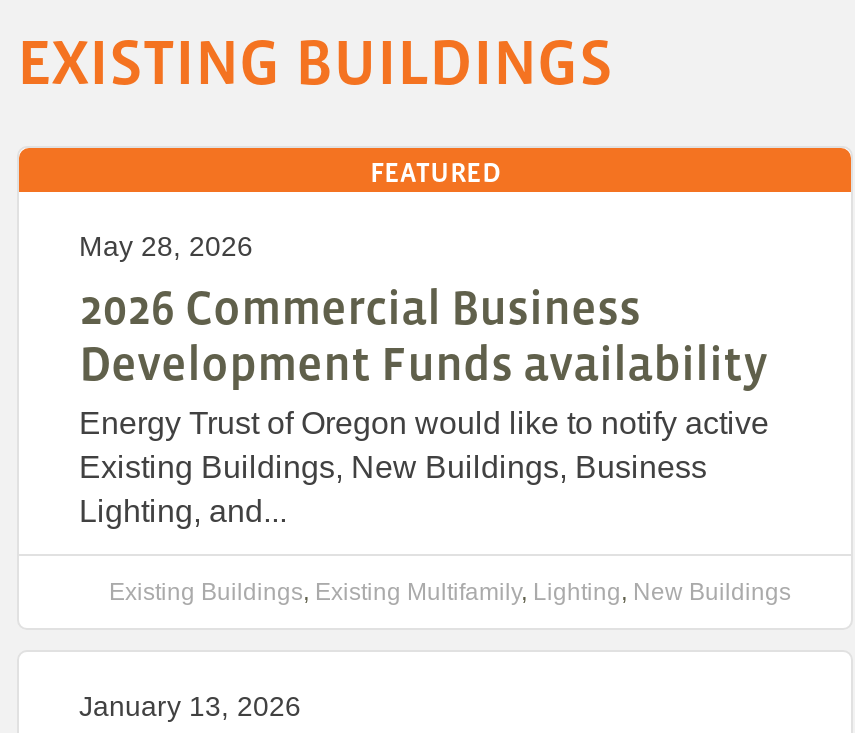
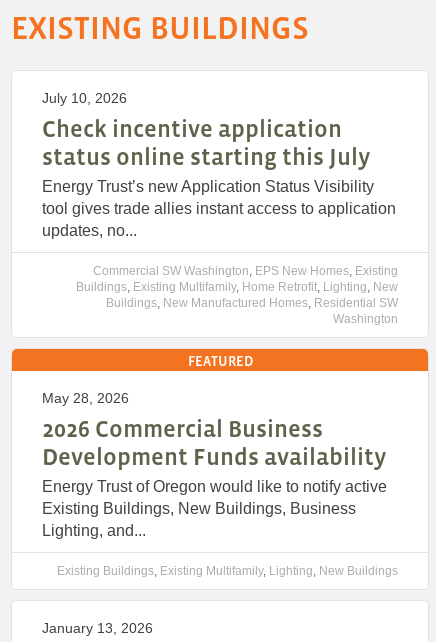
none -> [42,90,398,326] July 10, 2026 | Check incentive application | status online starting this July | Energy Trust’s new Application Status Visibility | tool gives trade allies instant access to application | updates, no... | Commercial SW Washington, EPS New Homes, Existing | Buildings, Existing Multifamily, Home Retrofit, Lighting, New | Buildings, New Manufactured Homes, Residential SW | Washington

